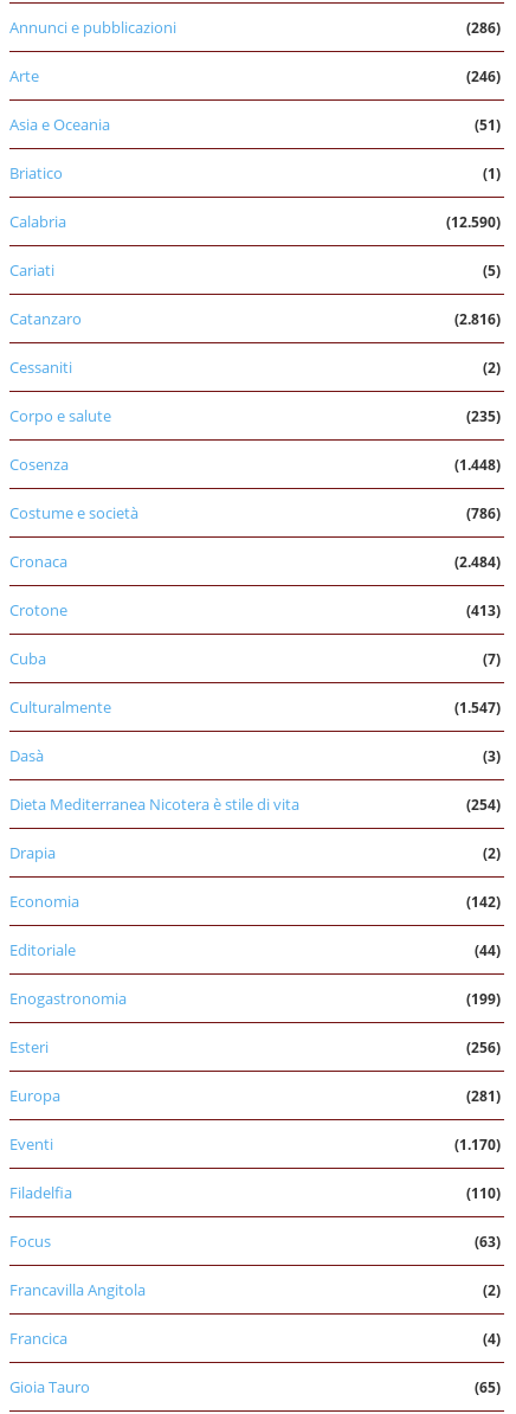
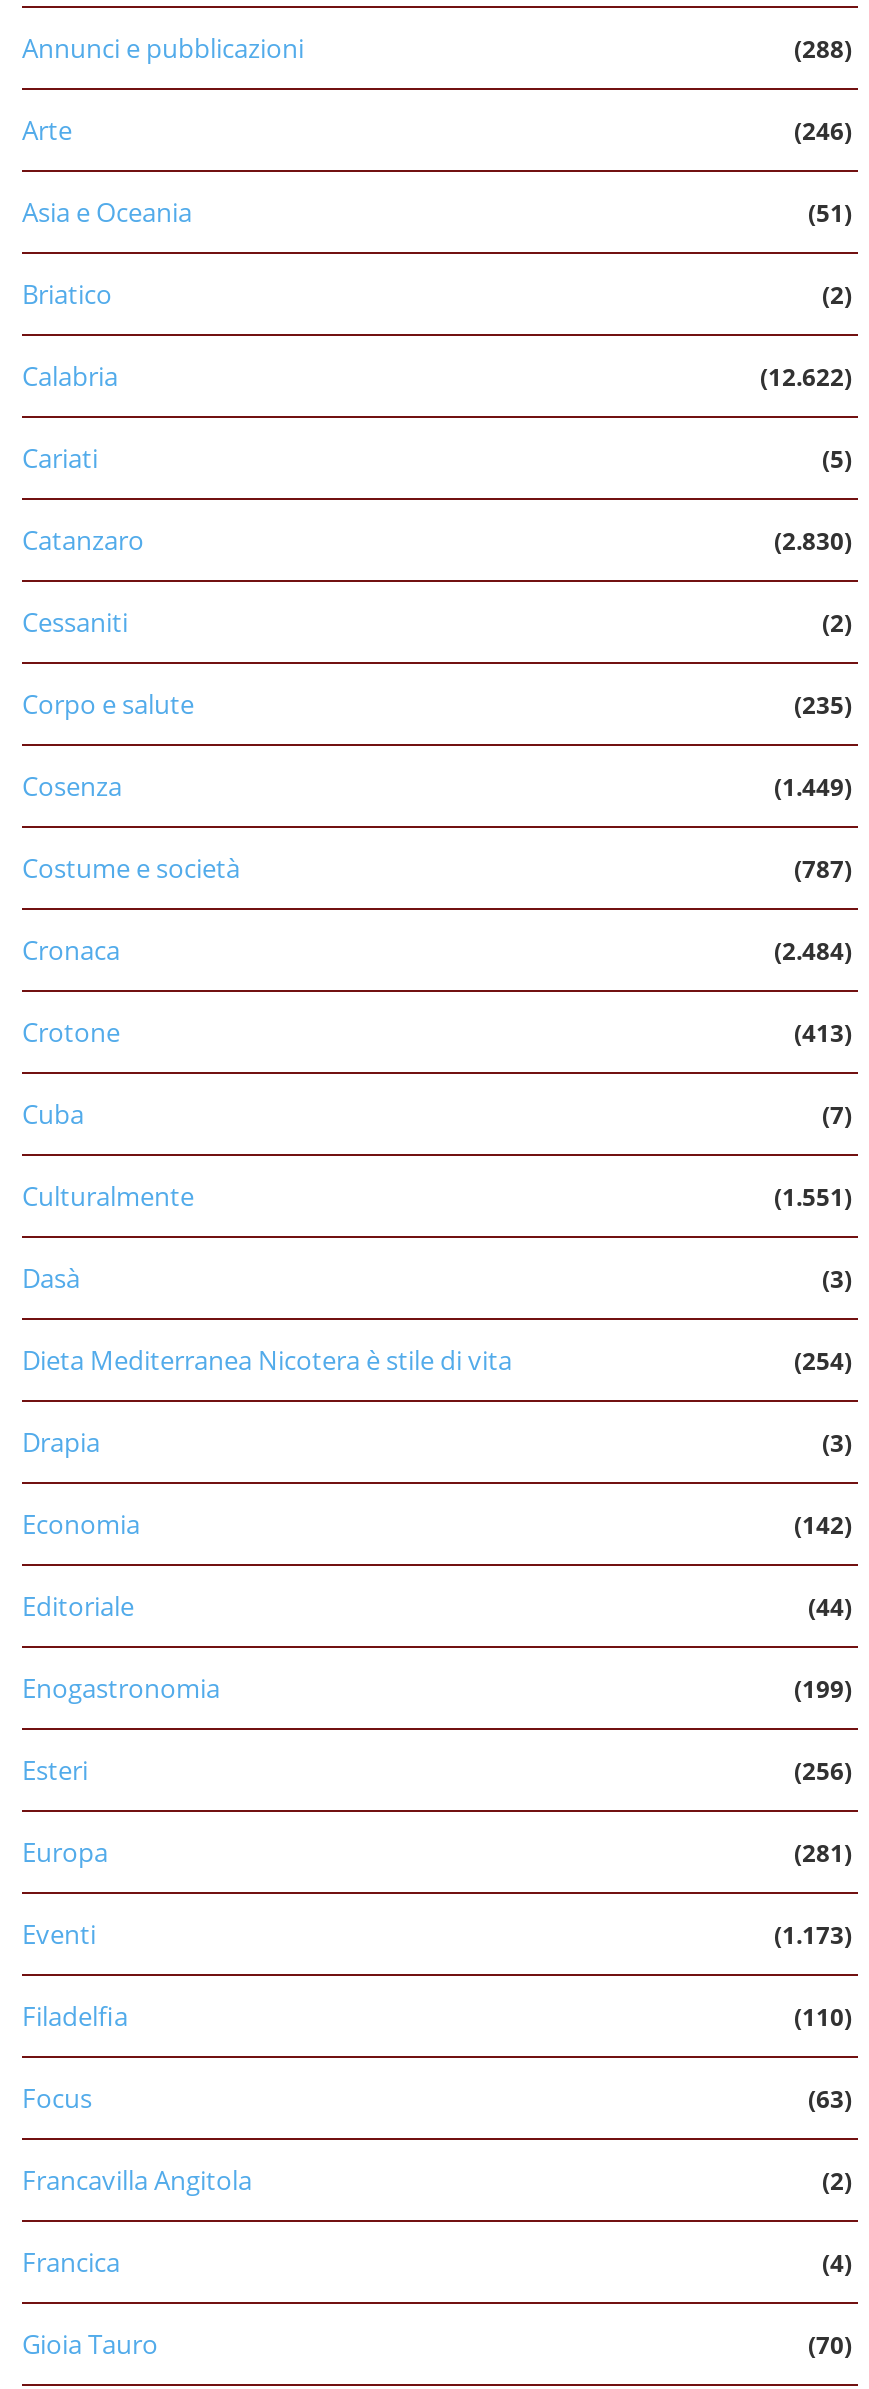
[466,18,501,38] (286) -> [794,32,852,66] (288)
[483,164,501,184] (1) -> [822,278,852,312] (2)
[446,212,501,232] (12.590) -> [760,360,852,394] (12.622)
[454,309,501,330] (2.816) -> [774,524,852,558] (2.830)
[454,455,501,475] (1.448) -> [774,770,852,804] (1.449)
[466,504,501,524] (786) -> [794,852,852,886] (787)
[454,698,501,718] (1.547) -> [774,1180,852,1214] (1.551)
[483,844,501,864] (2) -> [822,1426,852,1460] (3)
[454,1135,501,1155] (1.170) -> [774,1918,852,1952] (1.173)
[475,1378,501,1398] (65) -> [808,2328,852,2362] (70)

